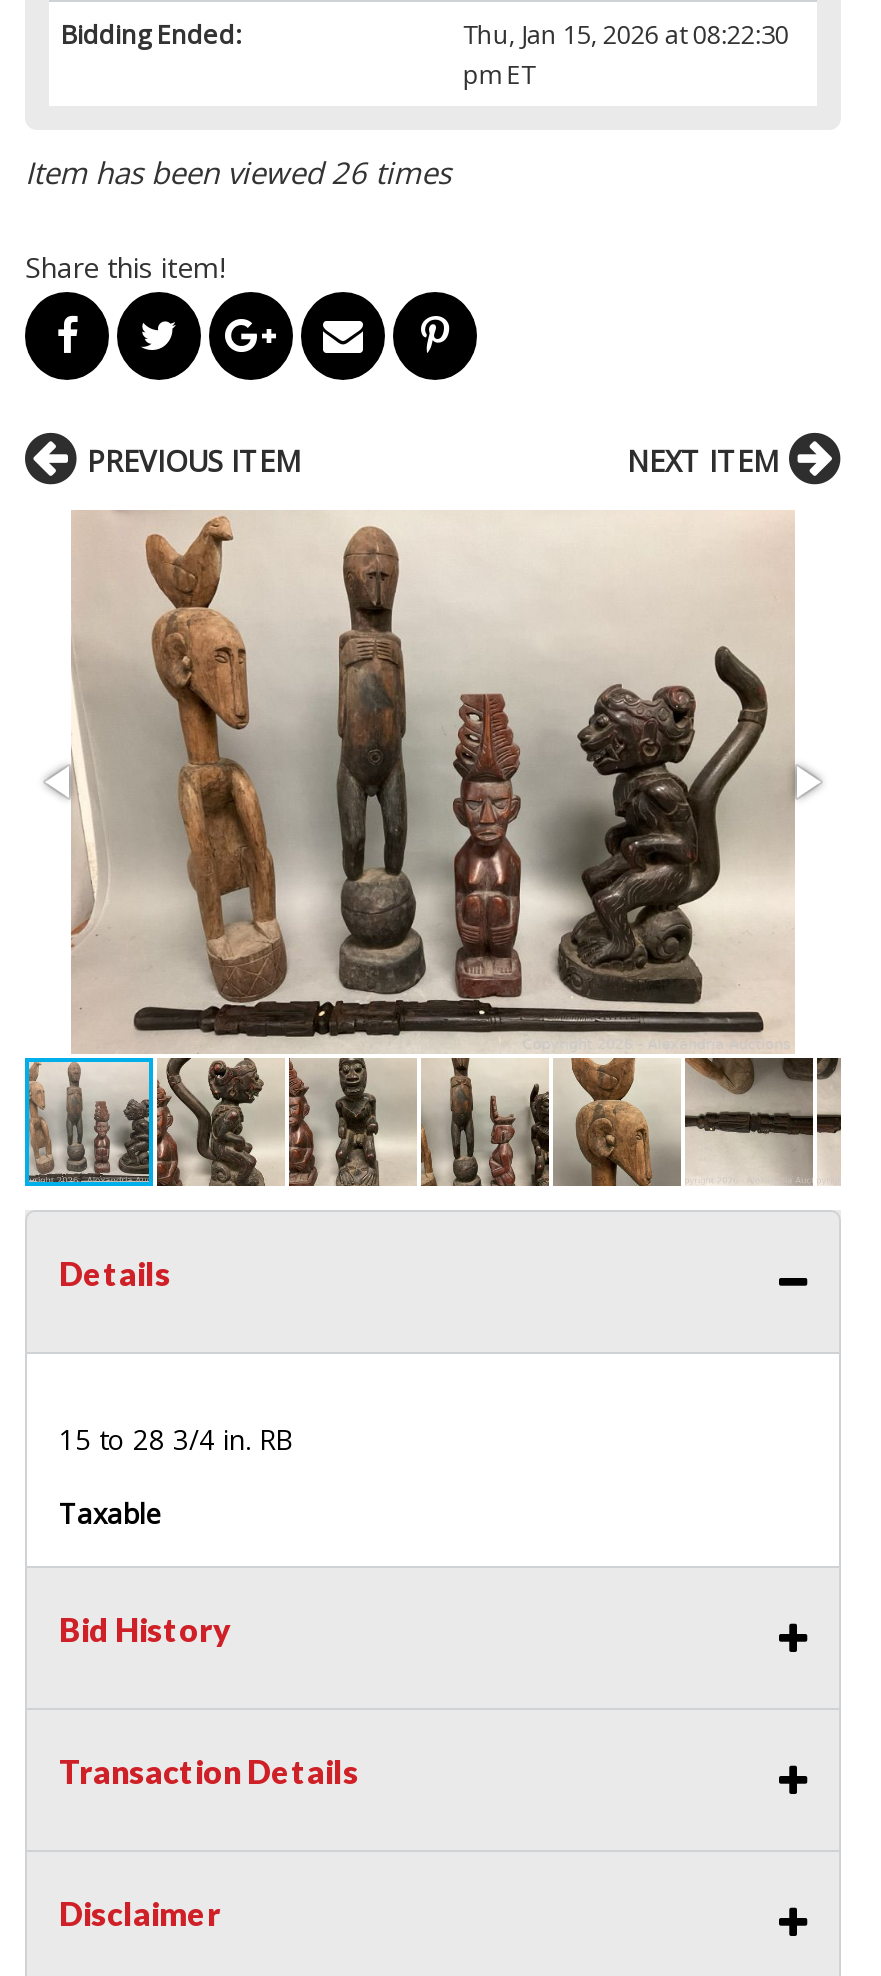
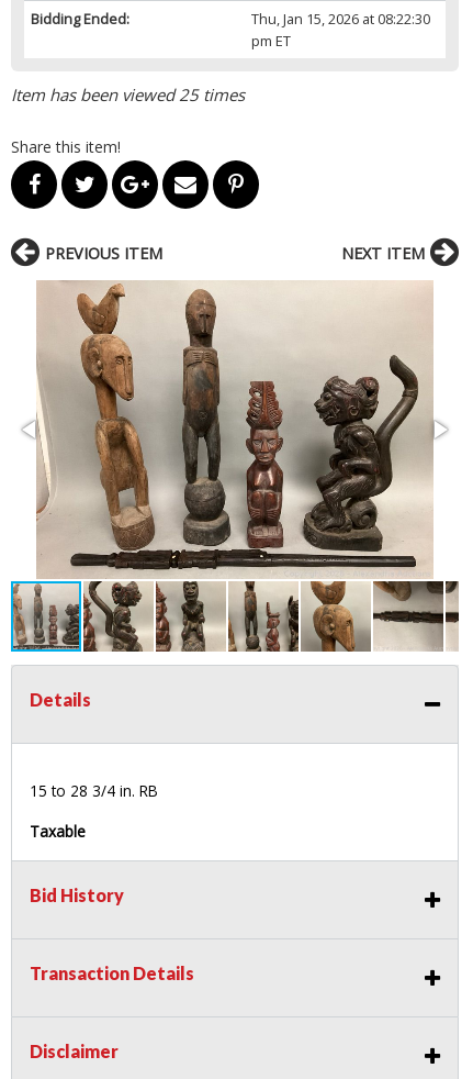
[25,151,451,191] Item has been viewed 26 times -> [11,83,245,105] Item has been viewed 25 times

